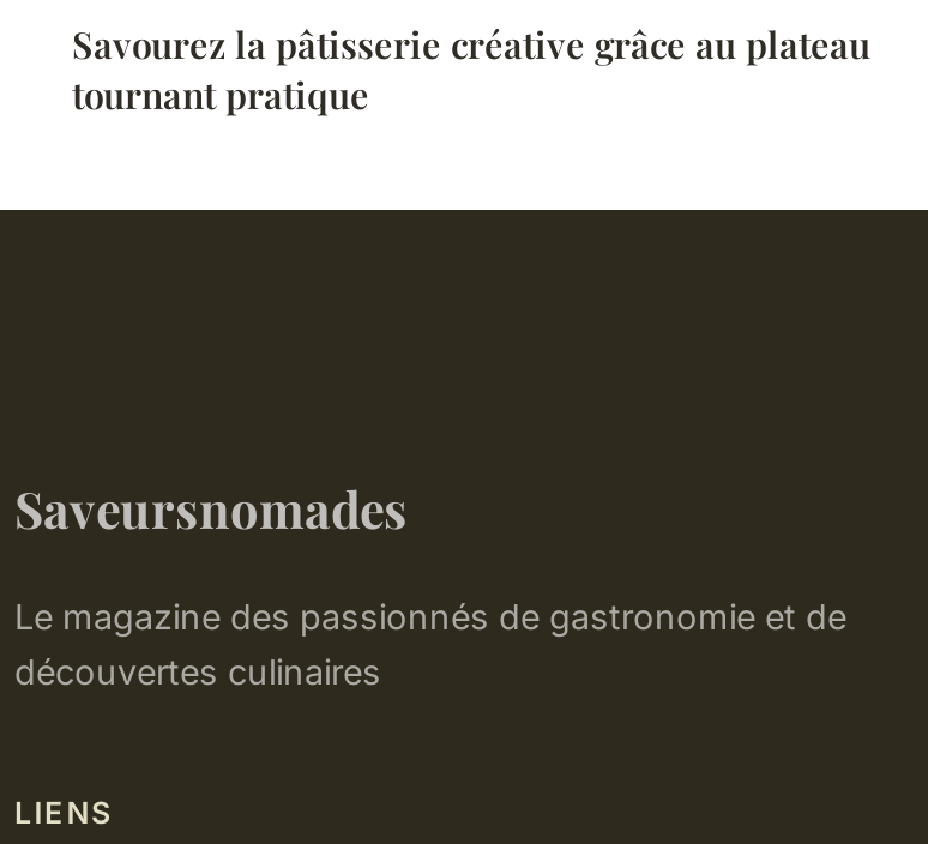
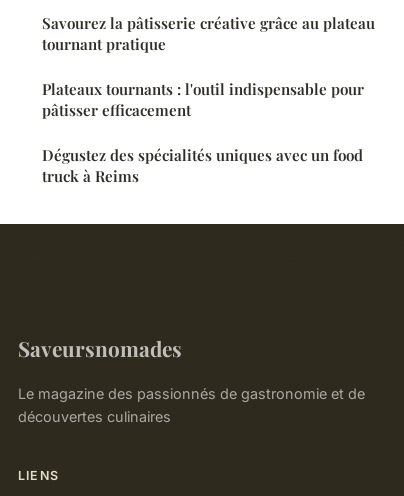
none -> [42,79,364,186] Plateaux tournants : l'outil indispensable pour | pâtisser efficacement | Dégustez des spécialités uniques avec un food | truck à Reims

